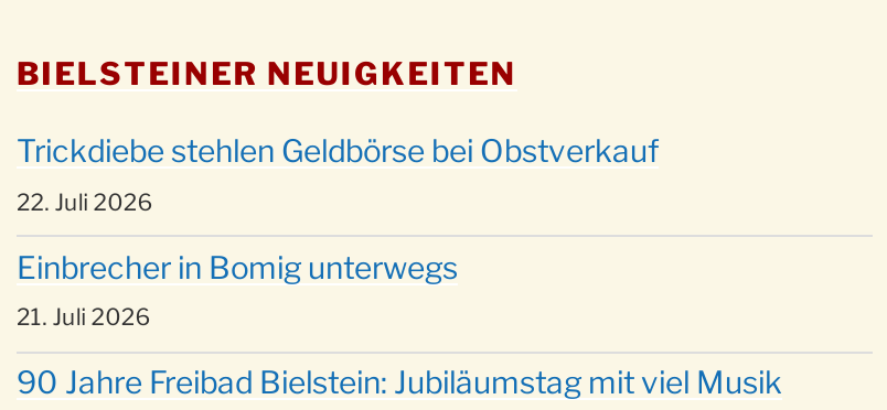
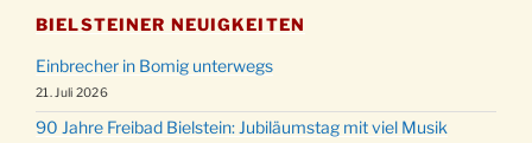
[17,132,659,216] Trickdiebe stehlen Geldbörse bei Obstverkauf | 22. Juli 2026 -> none

